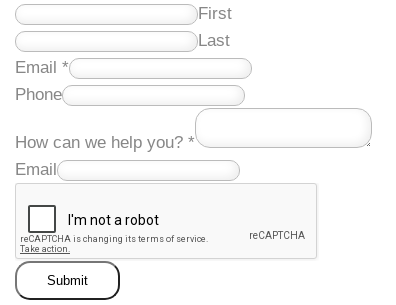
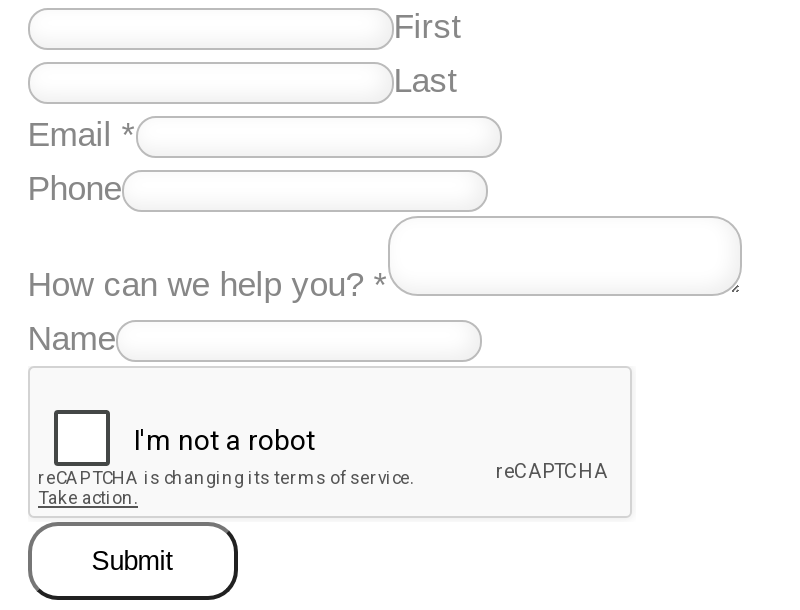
[15,160,57,179] Email -> [28,320,116,358] Name

